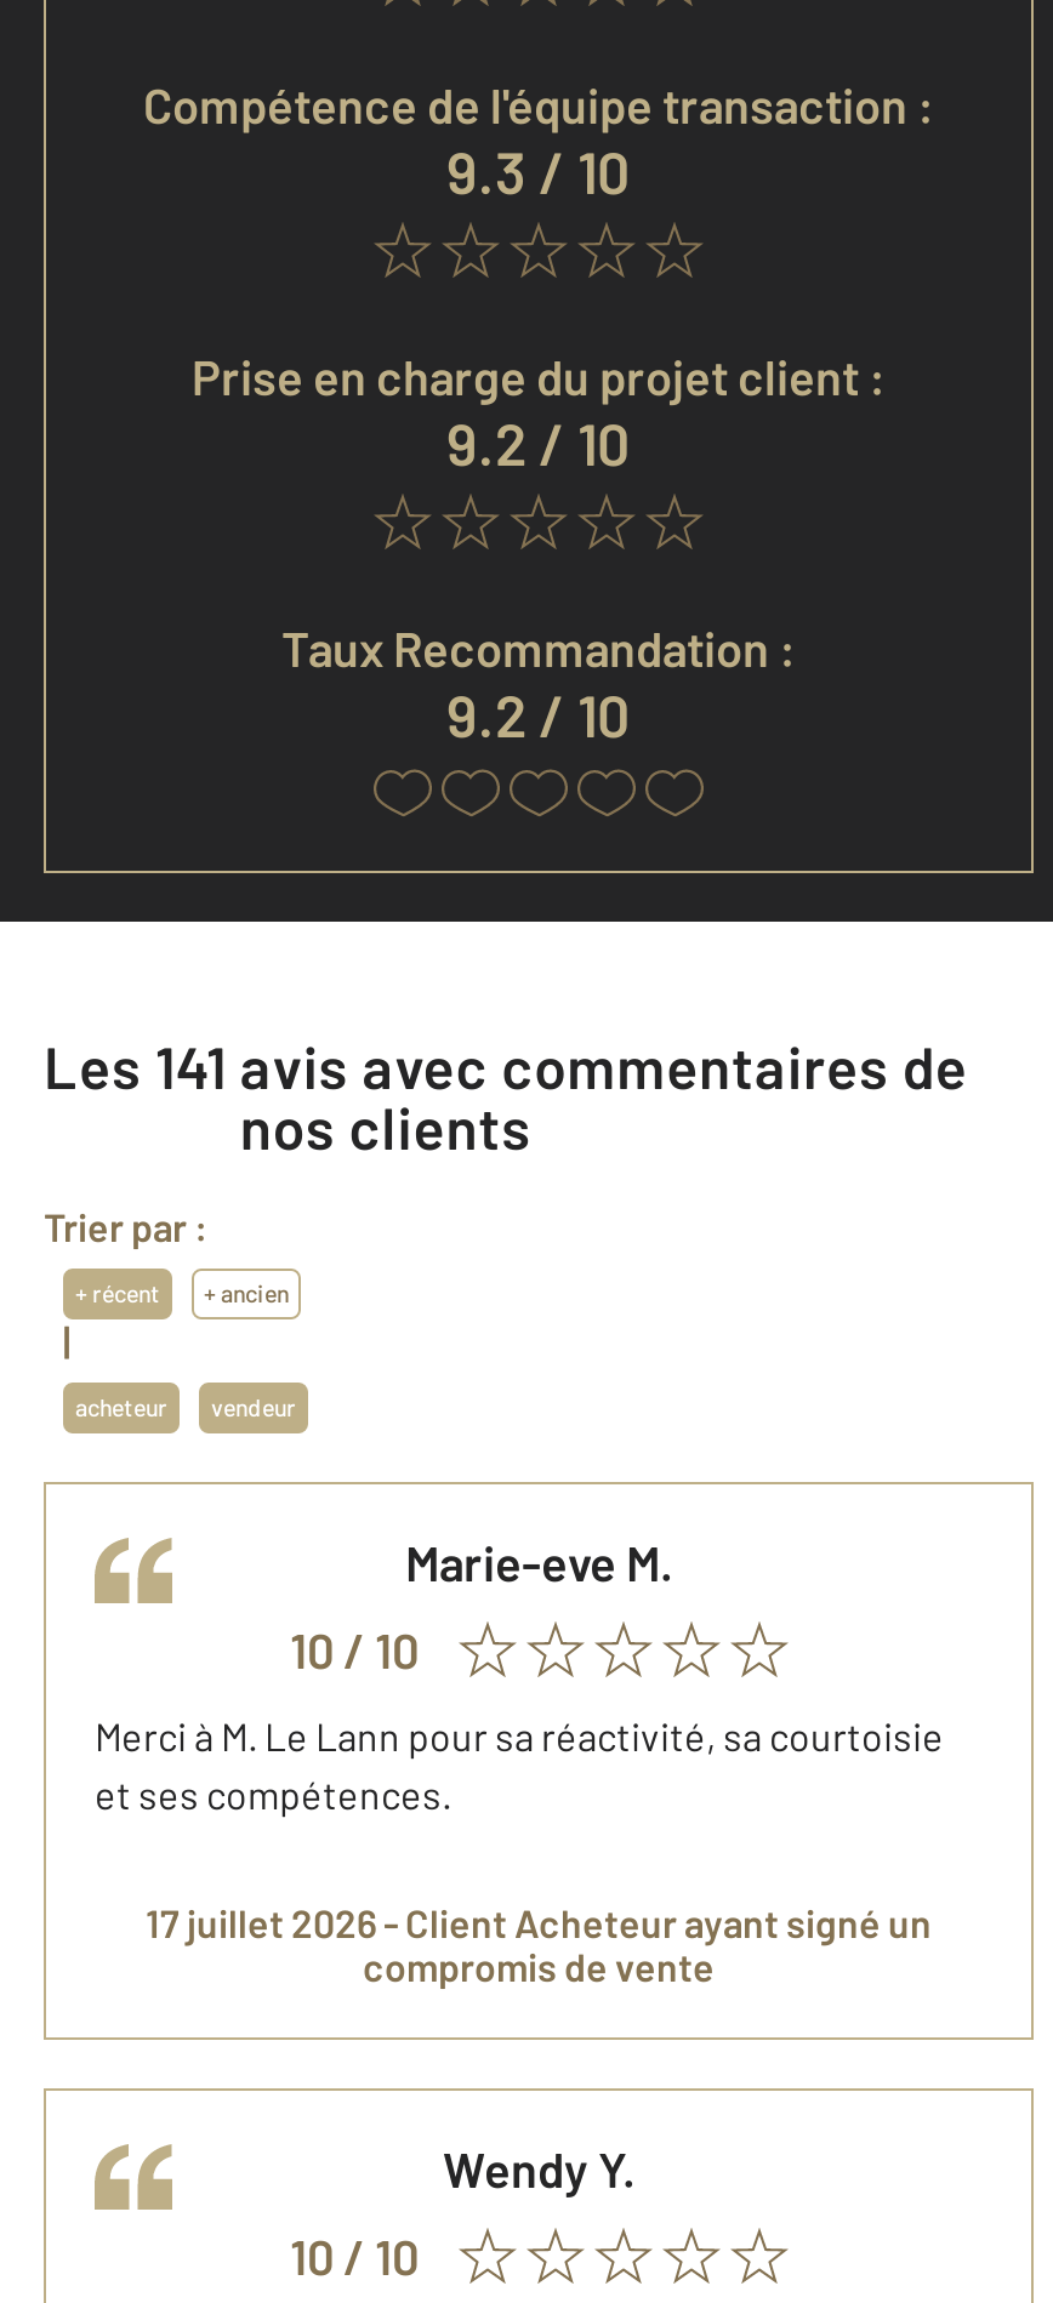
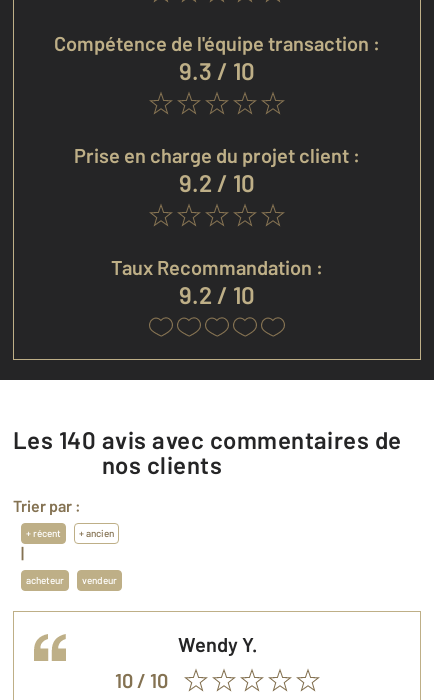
[44,1031,968,1102] Les 141 avis avec commentaires de -> [13,425,402,454] Les 140 avis avec commentaires de
[95,1533,944,1989] Marie-eve M. | 10 / 10 | Merci à M. Le Lann pour sa réactivité, sa courtoisie | et ses compétences. | 17 juillet 2026 - Client Acheteur ayant signé un | compromis de vente -> none

